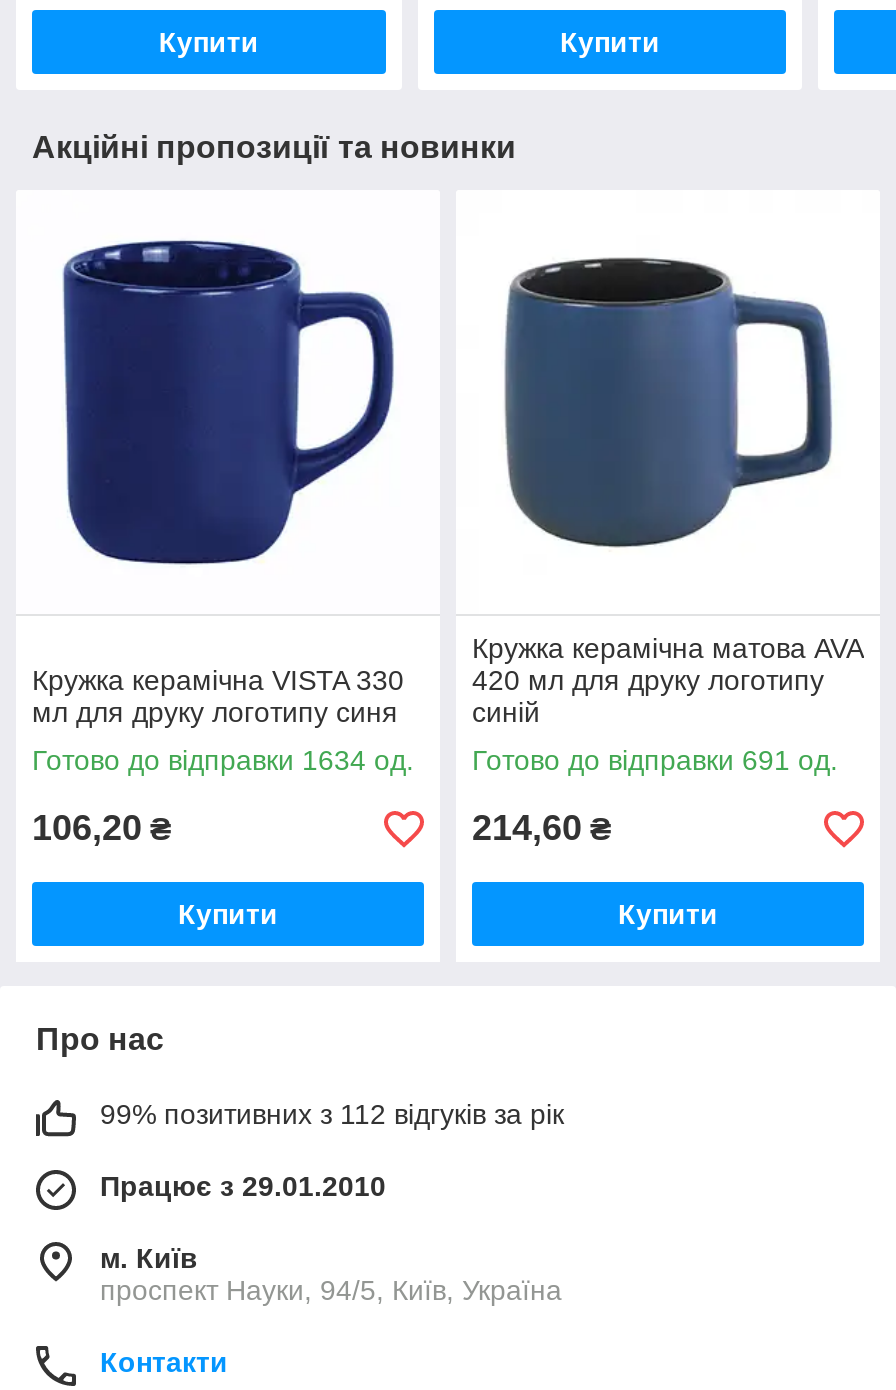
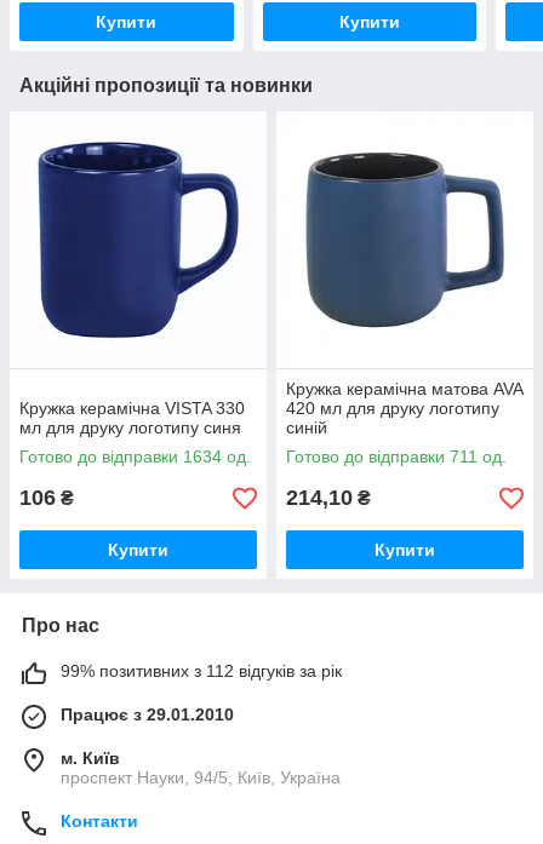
[472,745,838,777] Готово до відправки 691 од. -> [286,447,507,467] Готово до відправки 711 од.
[32,809,172,849] 106,20 ₴ -> [19,486,74,510] 106 ₴
[472,809,612,849] 214,60 ₴ -> [286,486,371,510] 214,10 ₴

